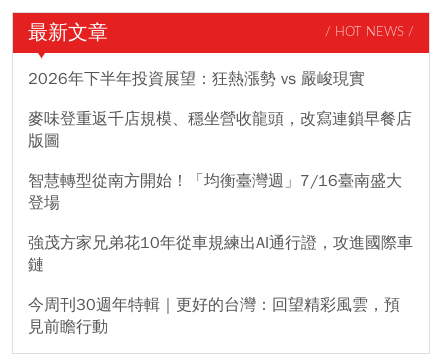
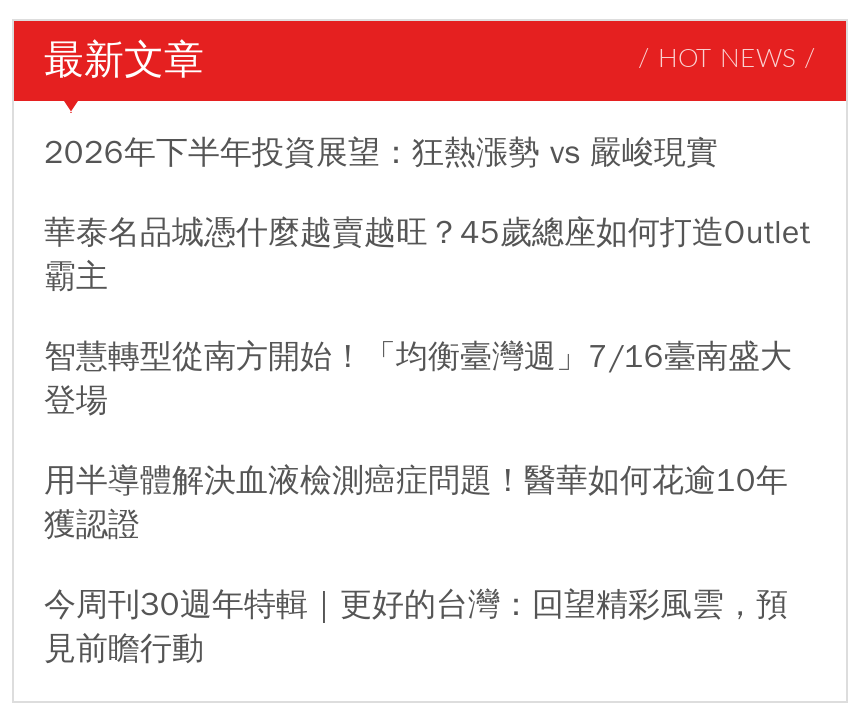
[28,109,412,151] 麥味登重返千店規模、穩坐營收龍頭，改寫連鎖早餐店 | 版圖 -> [44,213,810,297] 華泰名品城憑什麼越賣越旺？45歲總座如何打造Outlet | 霸主
[28,233,413,275] 強茂方家兄弟花10年從車規練出AI通行證，攻進國際車 | 鏈 -> [44,461,788,545] 用半導體解決血液檢測癌症問題！醫華如何花逾10年 | 獲認證

